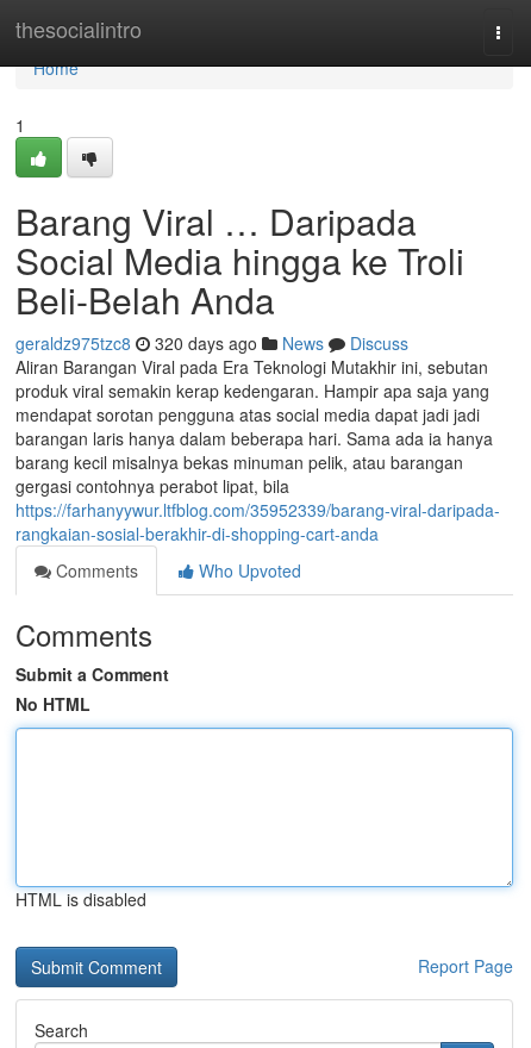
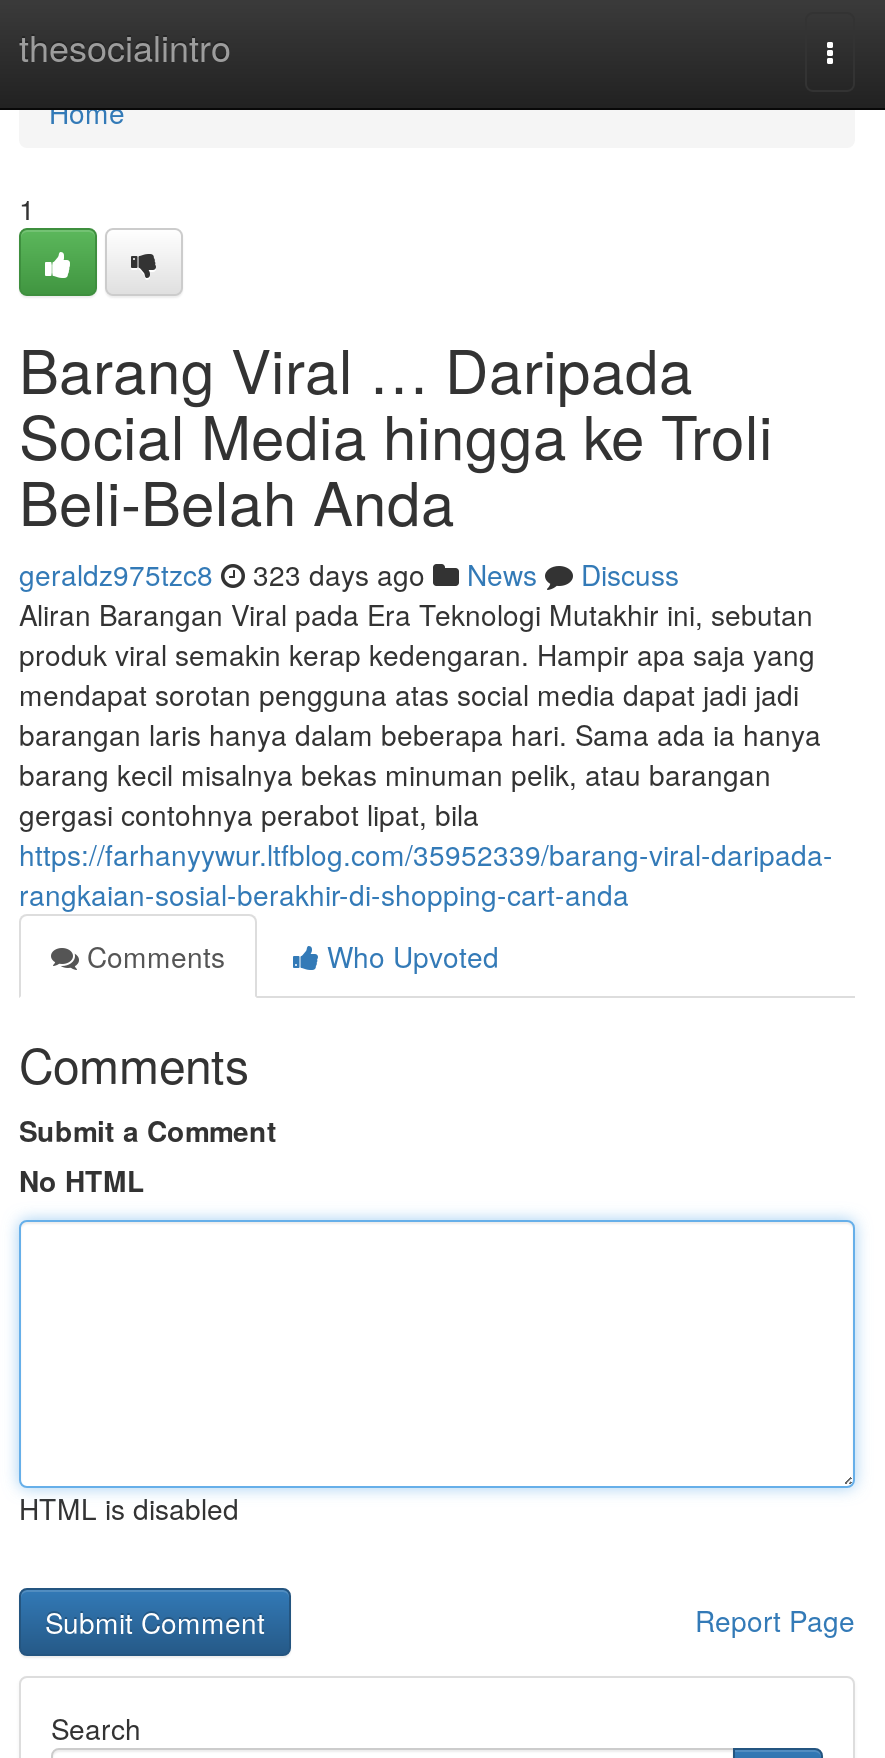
[15,331,408,355] geraldz975tzc8 320 days ago News Discuss -> [19,554,679,594] geraldz975tzc8 323 days ago News Discuss

